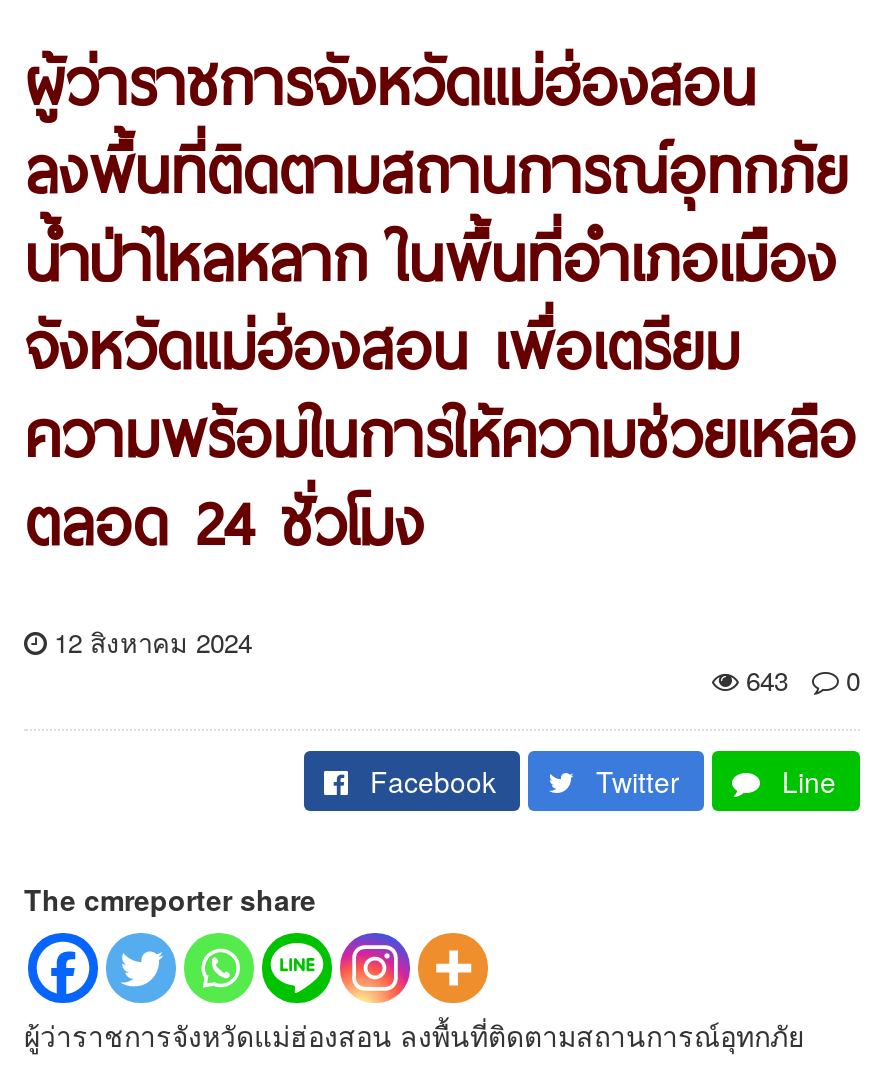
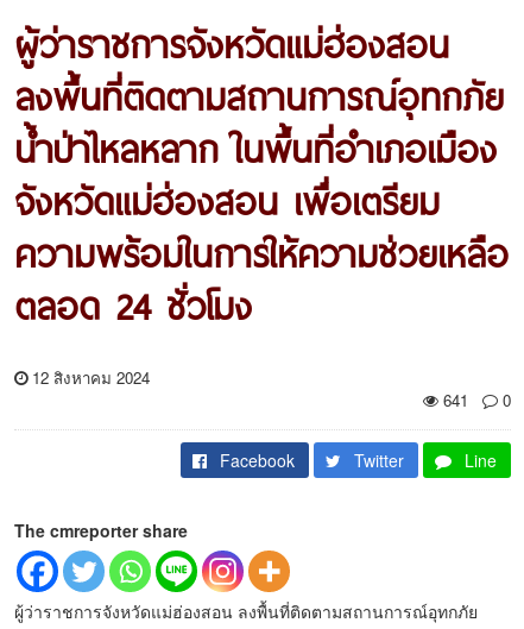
[738,662,860,700] 643 0 -> [438,389,511,411] 641 0

